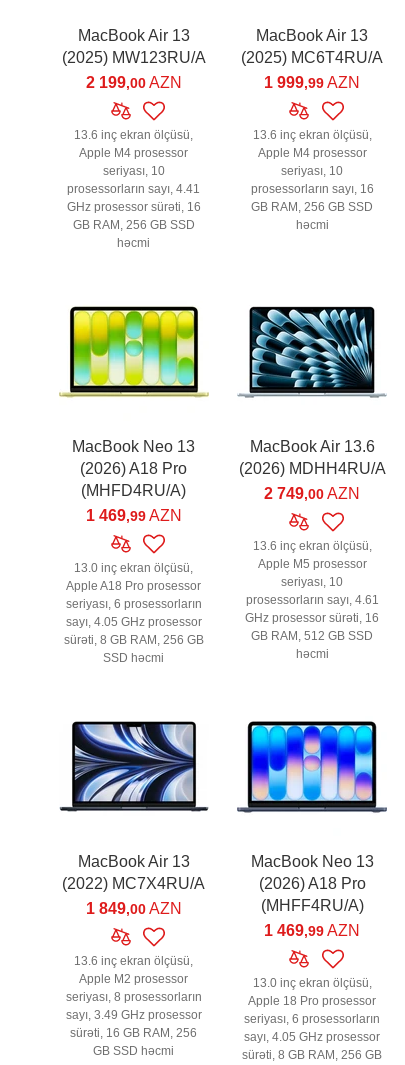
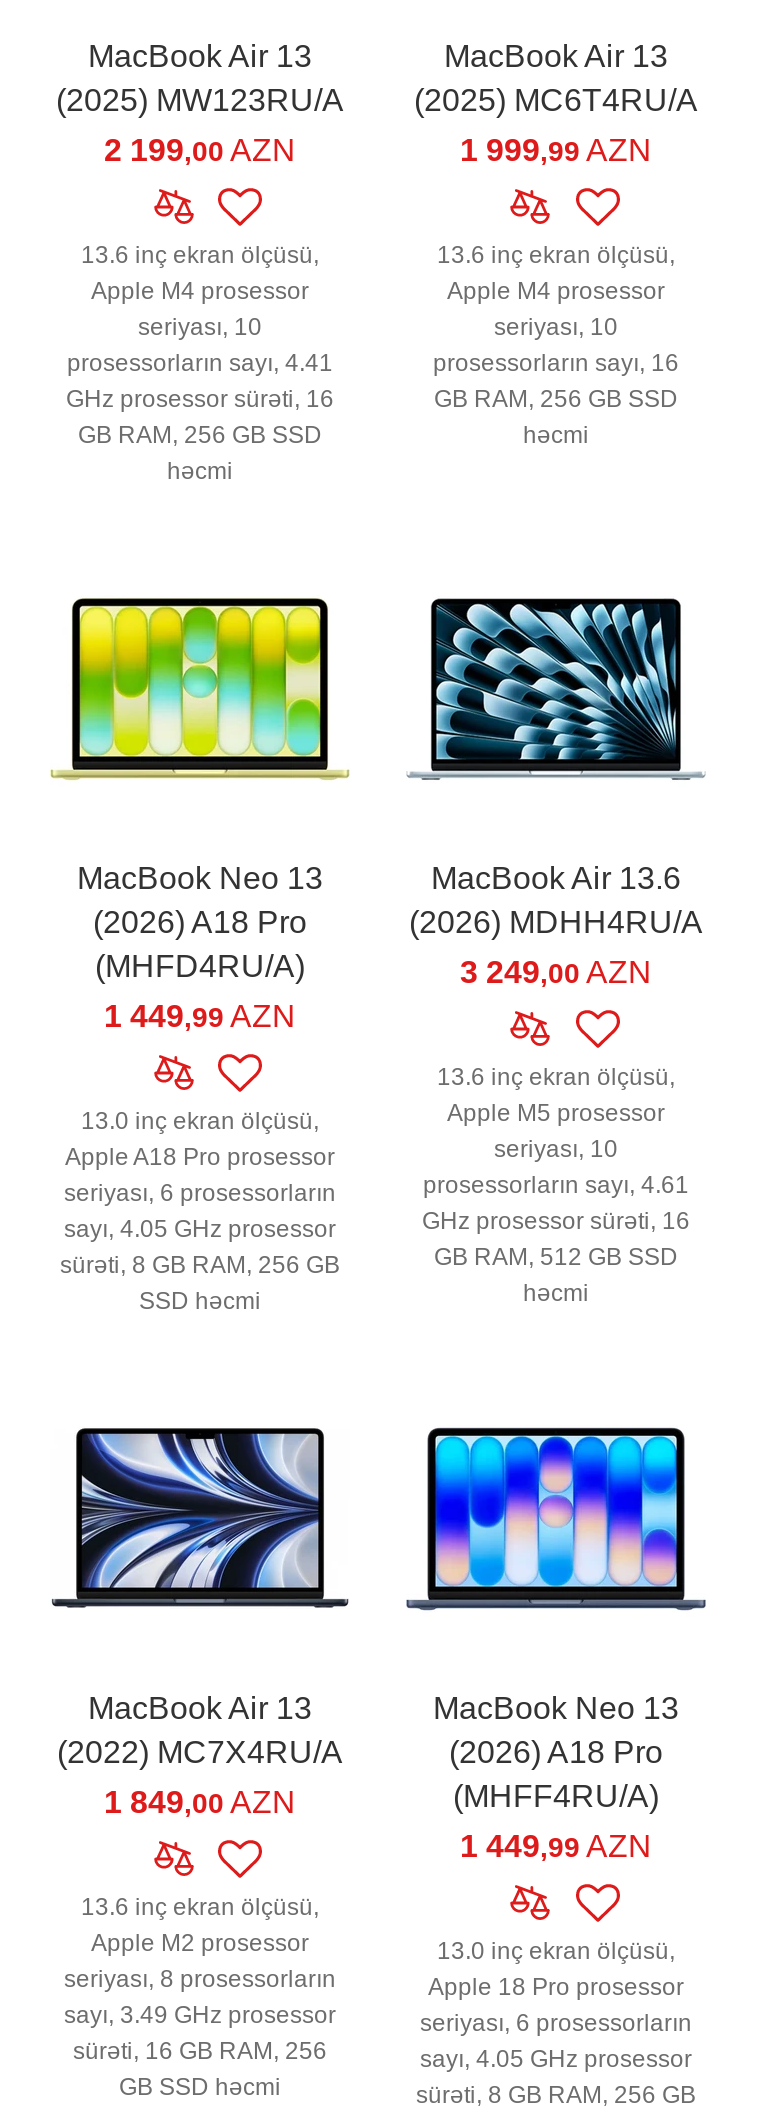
[264,485,360,502] 2 749,00 AZN -> [460,955,652,989] 3 249,00 AZN
[86,507,182,524] 1 469,99 AZN -> [104,999,296,1033] 1 449,99 AZN
[264,922,360,939] 1 469,99 AZN -> [460,1829,652,1863] 1 449,99 AZN

